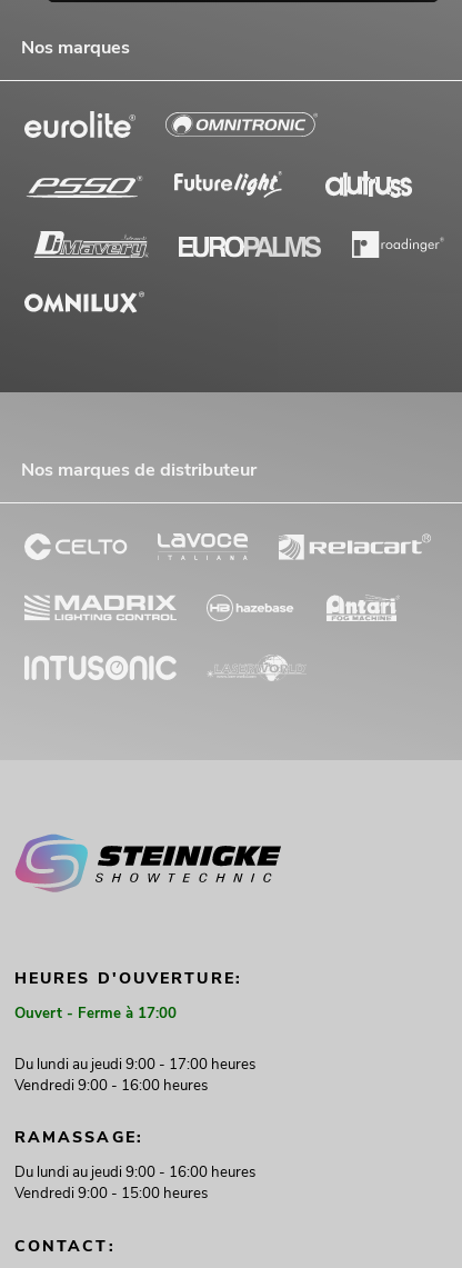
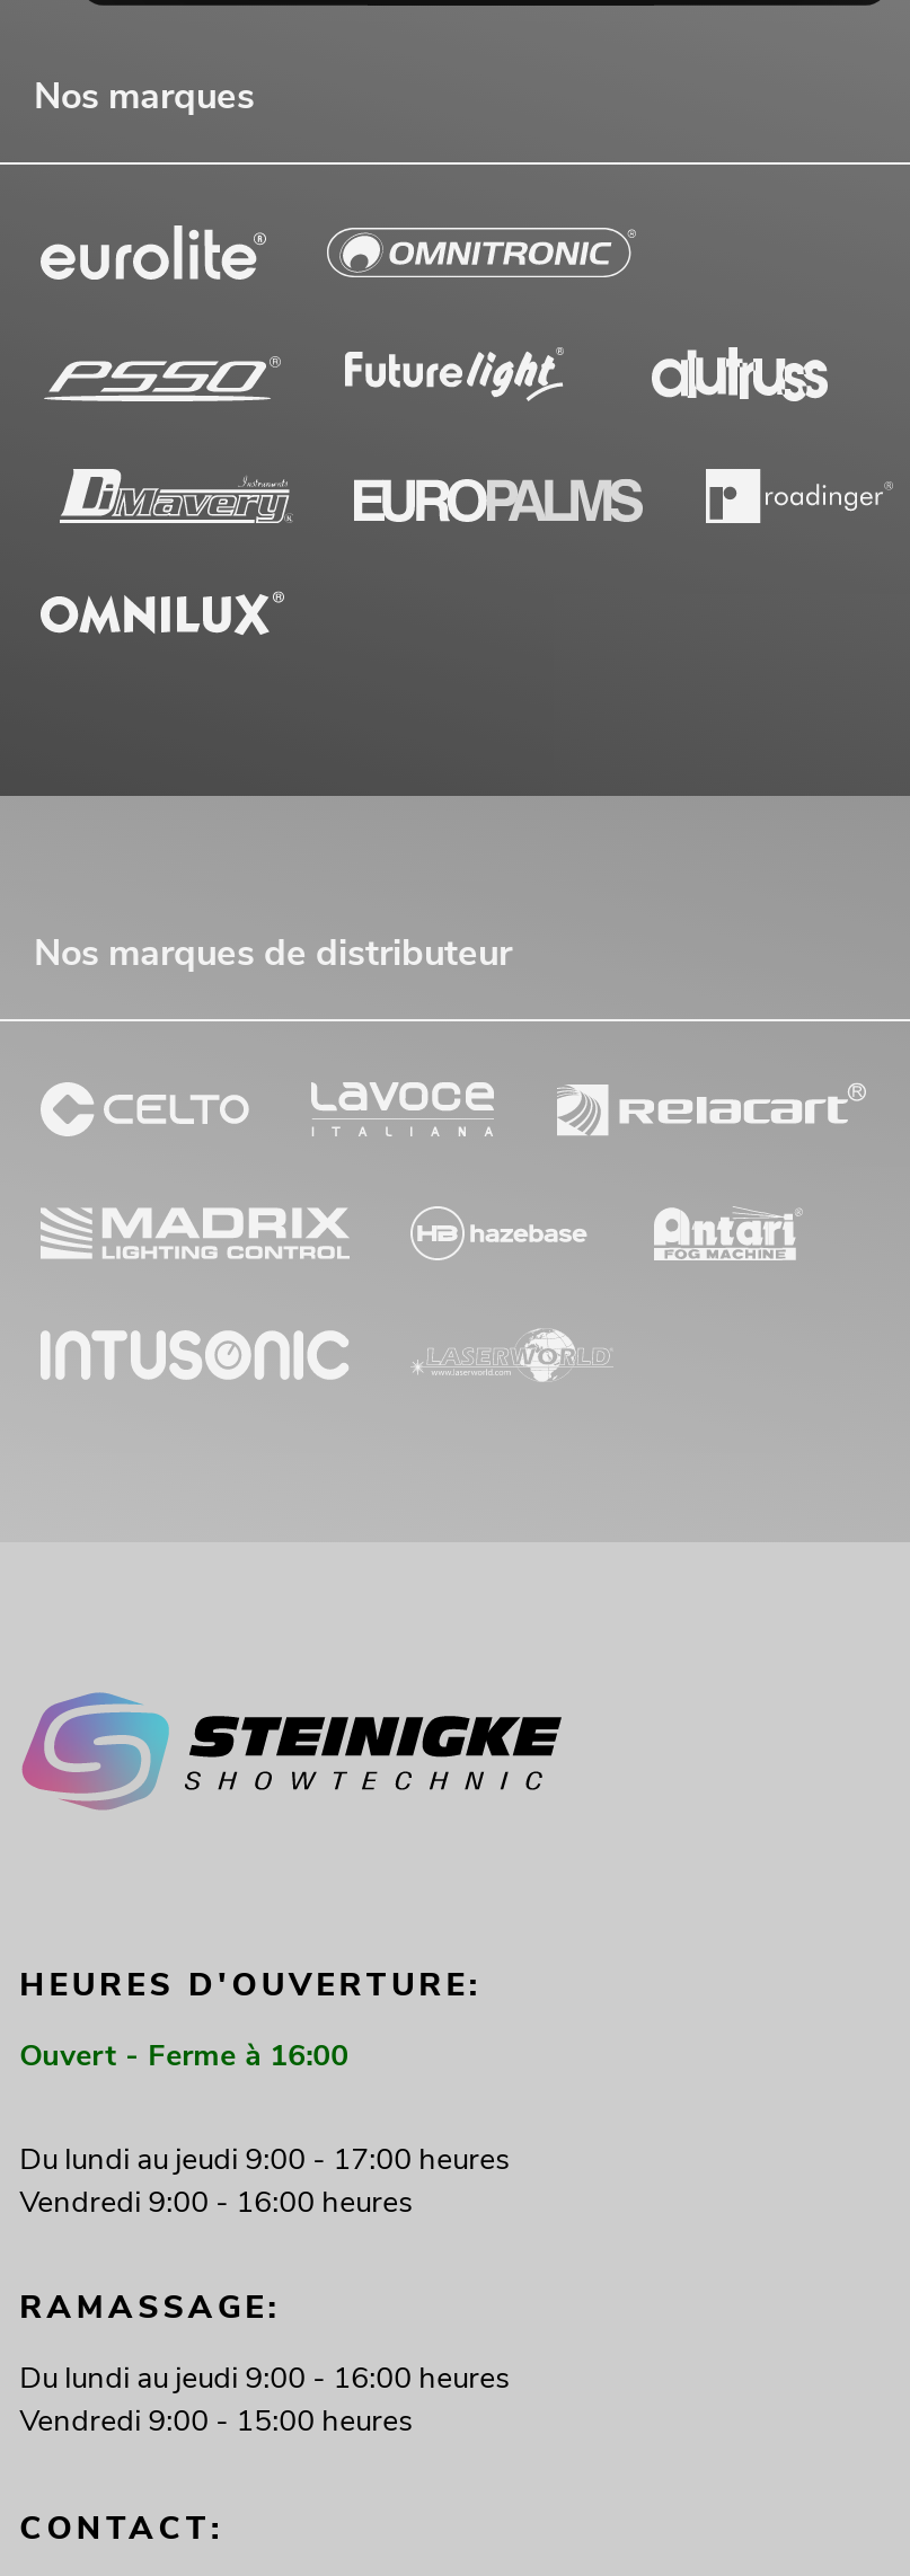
[14,1004,176,1024] Ouvert - Ferme à 17:00 -> [20,2036,349,2077] Ouvert - Ferme à 16:00

